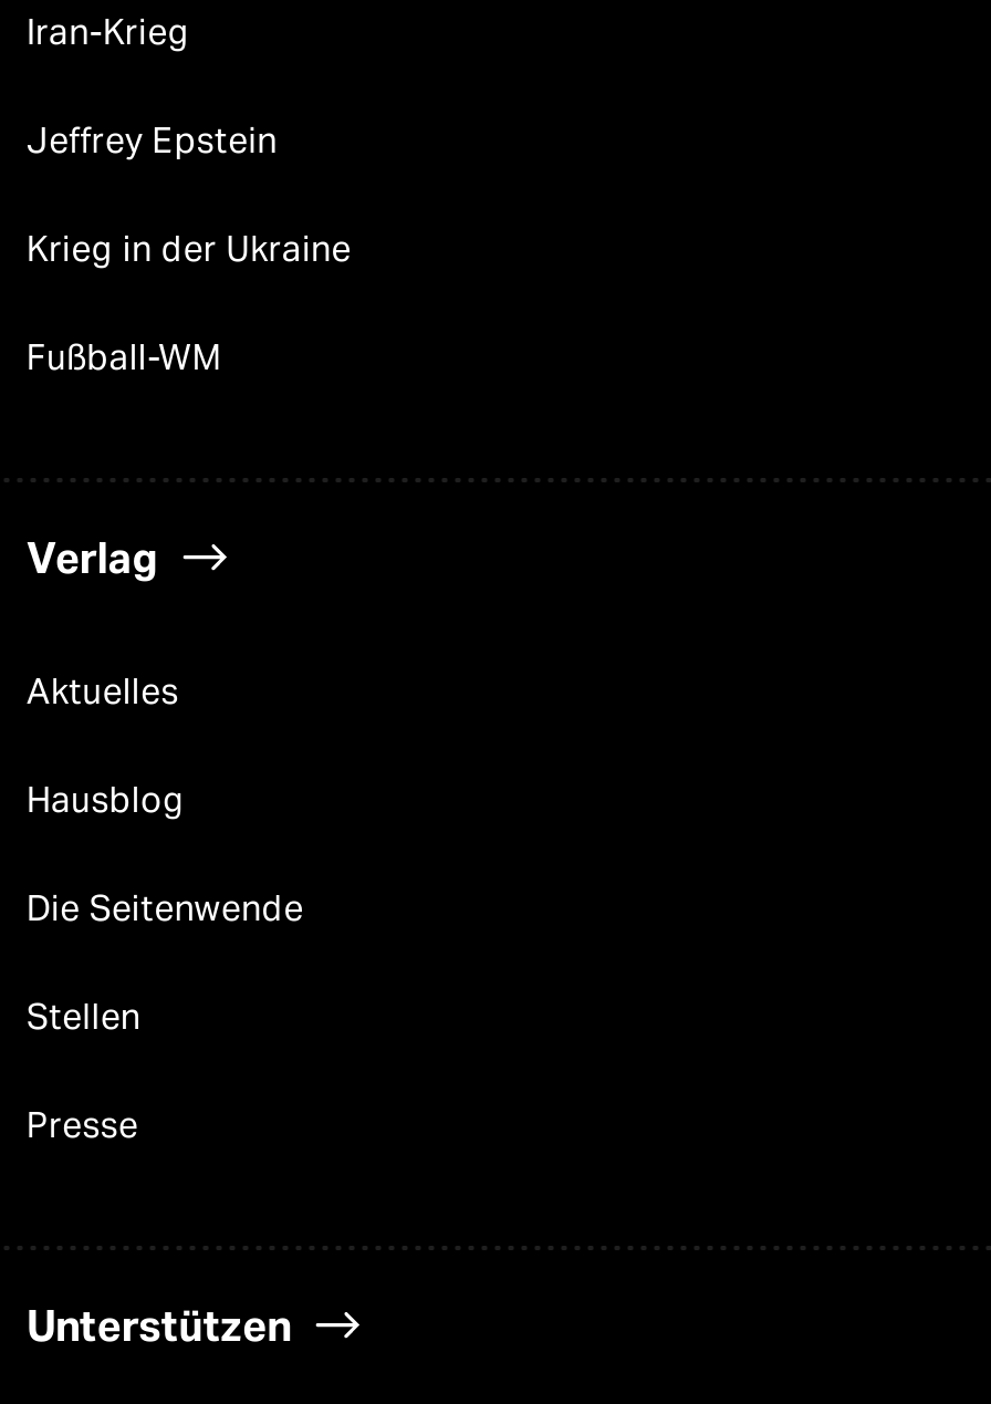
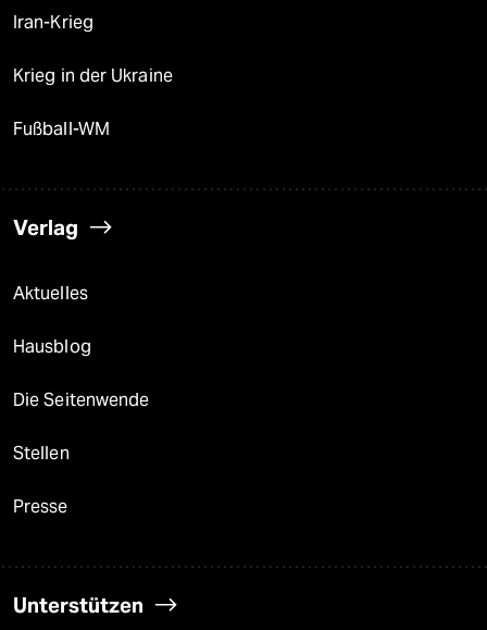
[27,119,277,162] Jeffrey Epstein -> none

